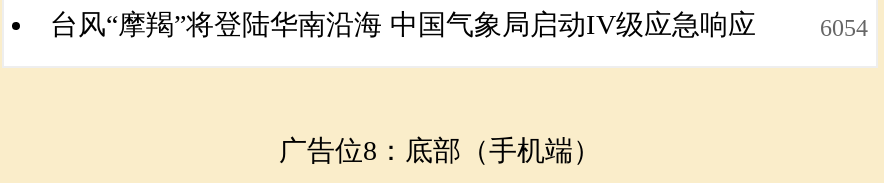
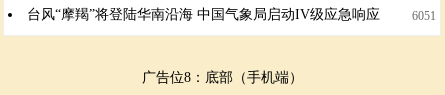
[820,14,868,42] 6054 -> [412,9,436,23] 6051

